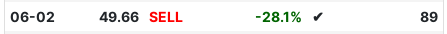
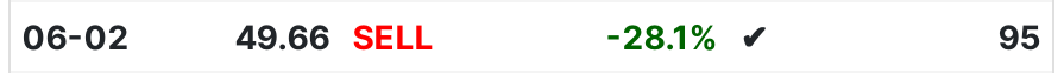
[420,8,438,25] 89 -> [998,16,1041,57] 95

